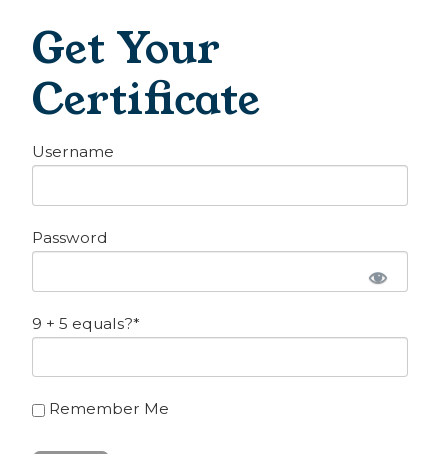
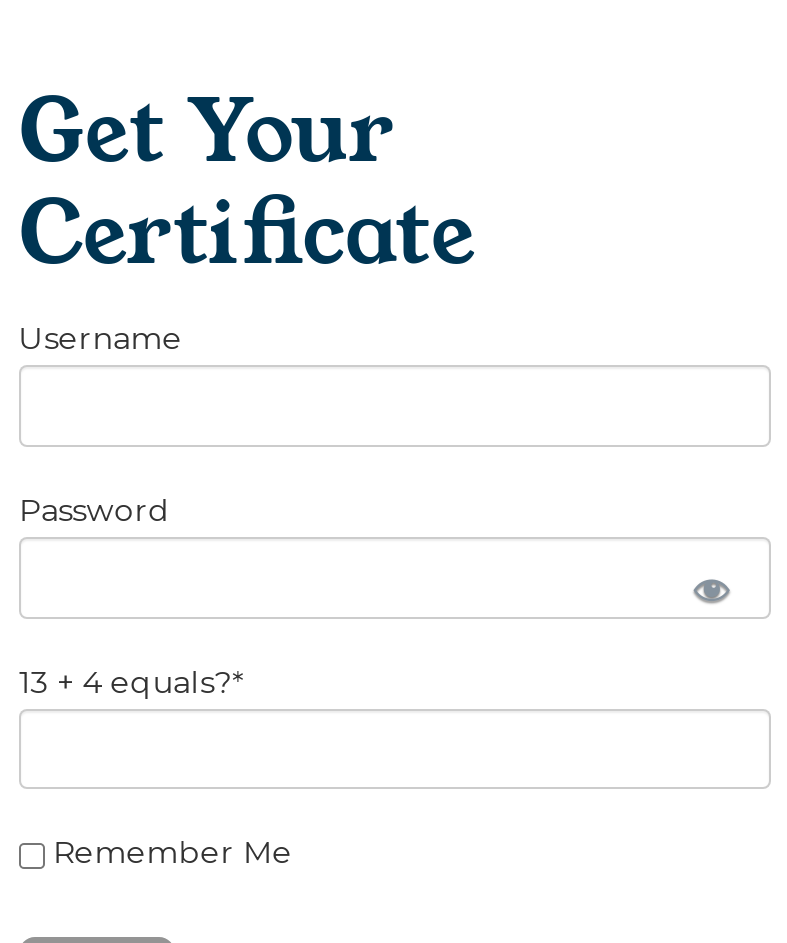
[32,314,140,333] 9 + 5 equals?* -> [18,662,246,700] 13 + 4 equals?*

